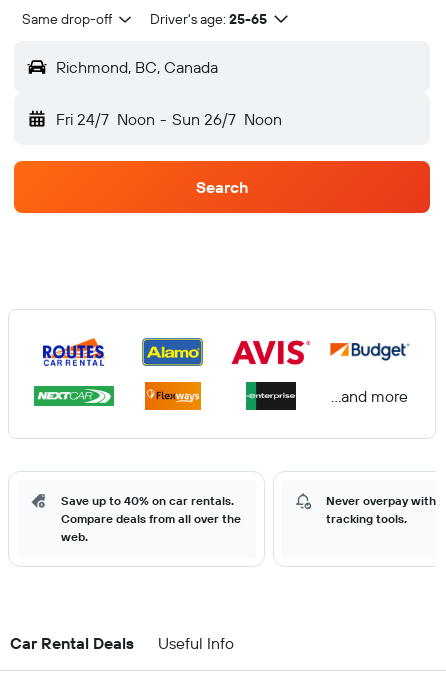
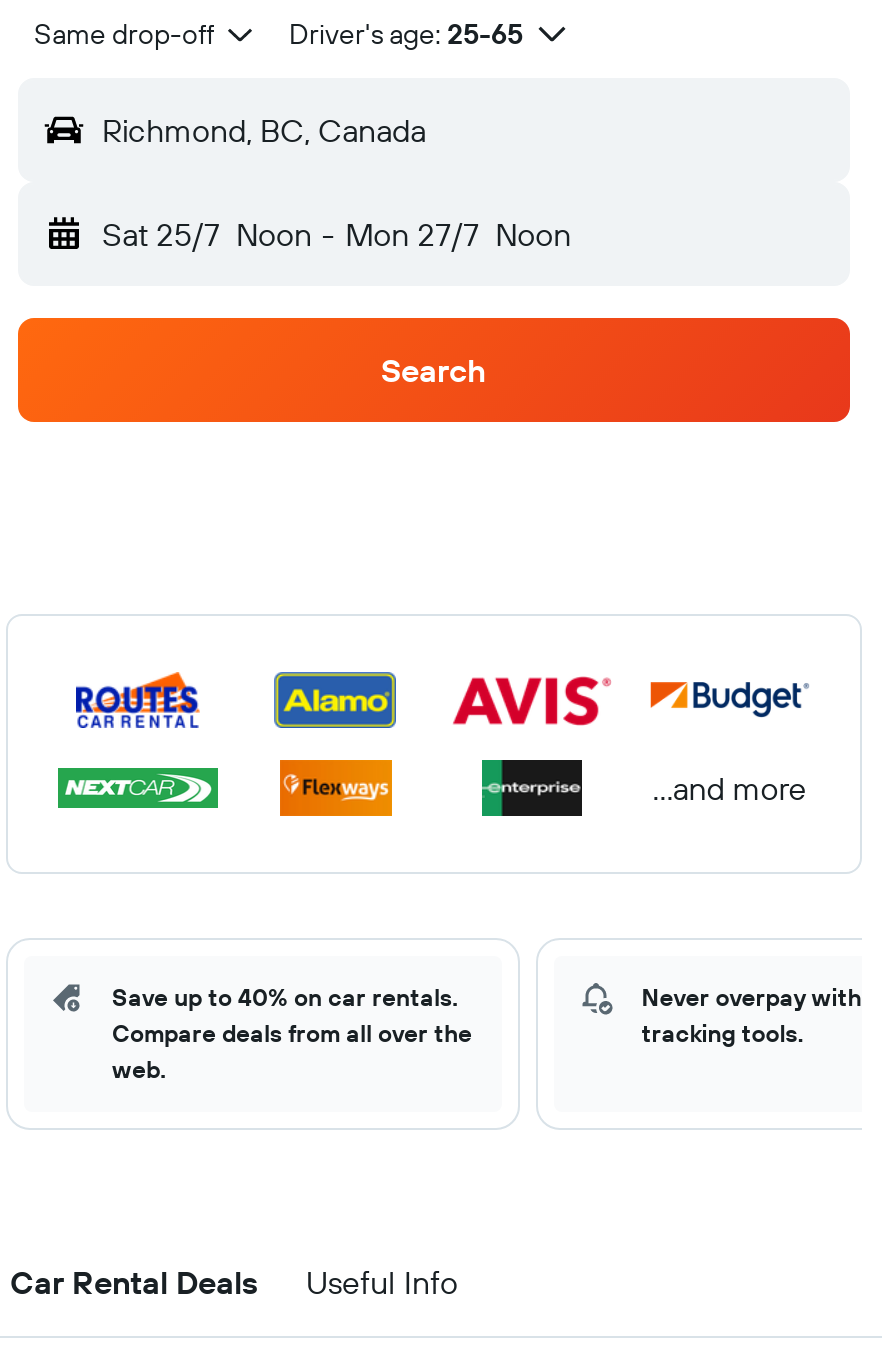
[56,109,282,129] Fri 24/7 Noon - Sun 26/7 Noon -> [102,214,571,254] Sat 25/7 Noon - Mon 27/7 Noon

